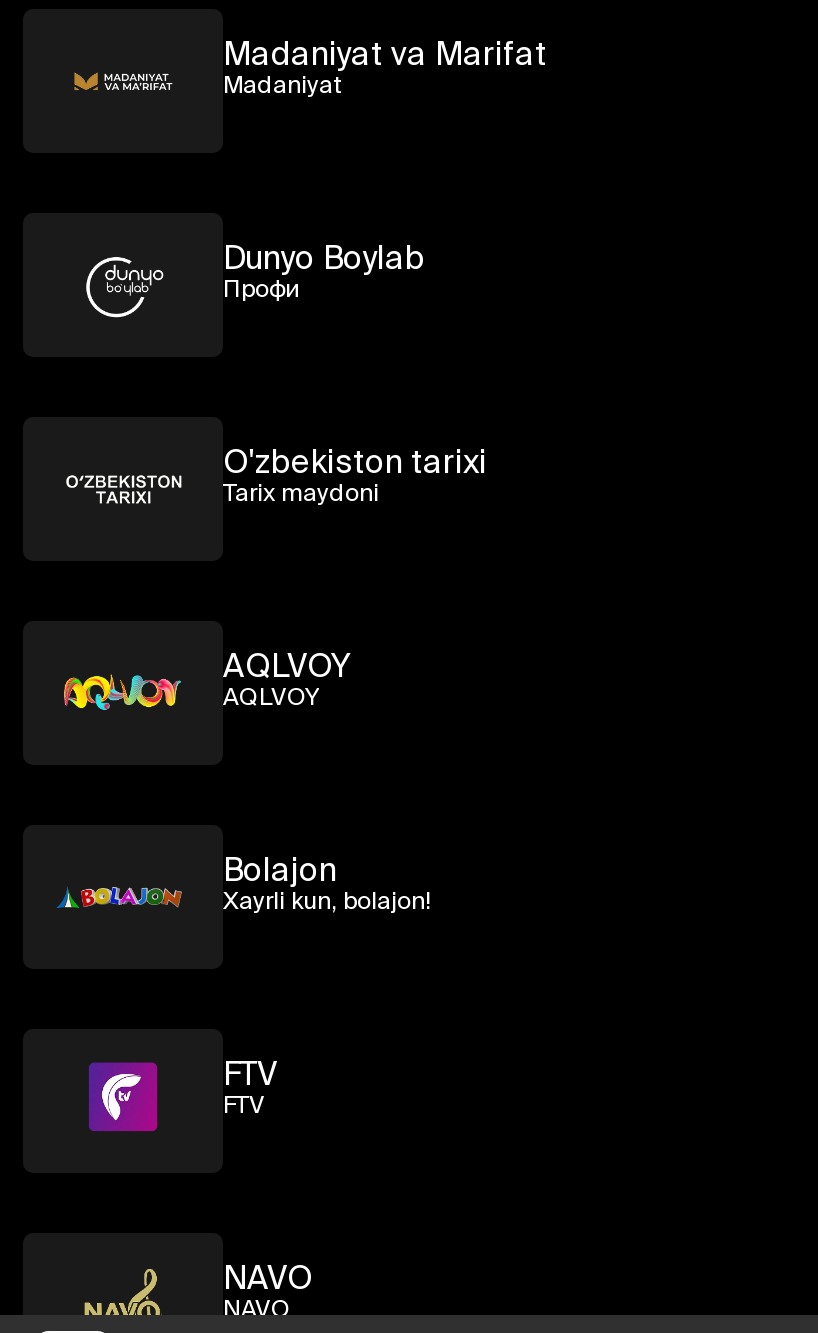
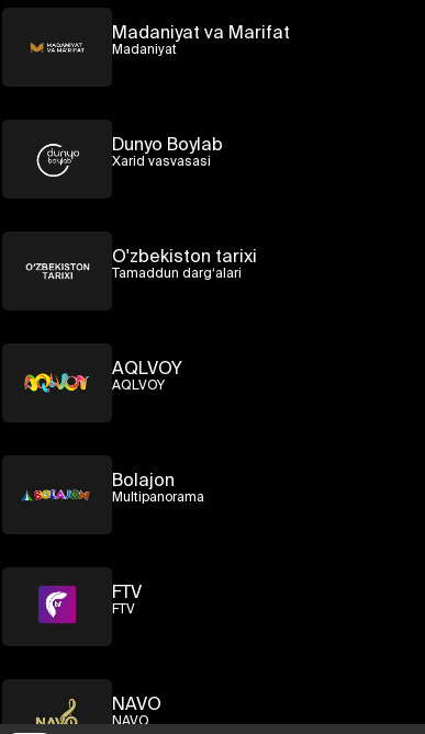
[223,274,299,300] Профи -> [112,153,211,167] Xarid vasvasasi
[223,478,379,504] Tarix maydoni -> [112,265,242,279] Tamaddun darg‘alari
[223,886,431,912] Xayrli kun, bolajon! -> [112,489,204,503] Multipanorama

